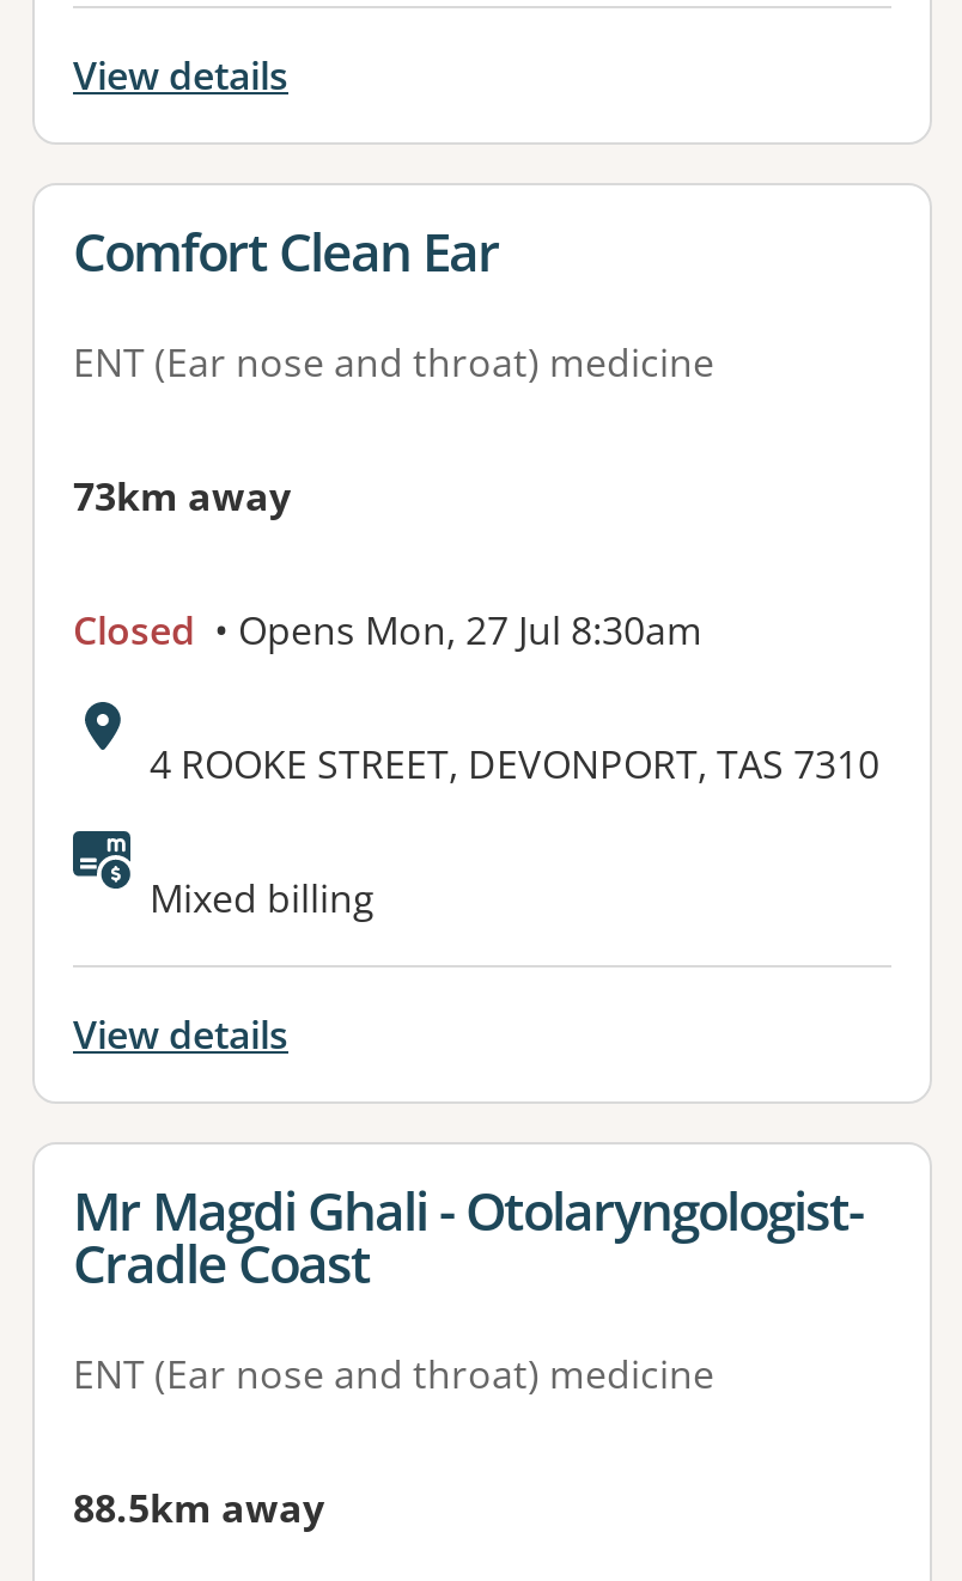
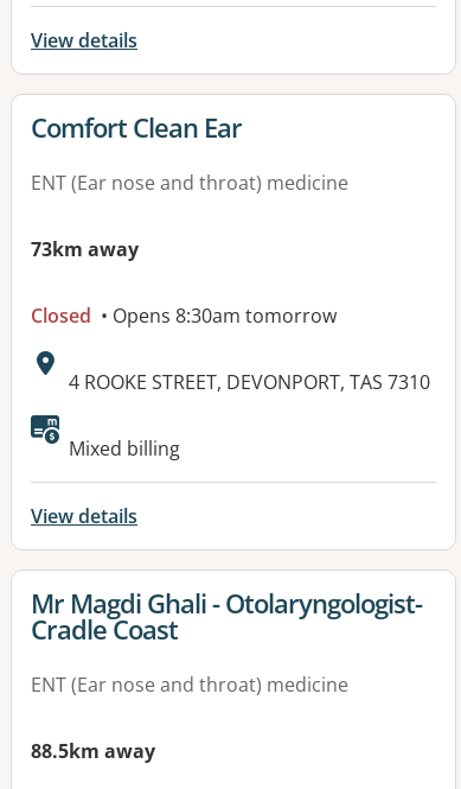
[73,605,702,658] Closed • Opens Mon, 27 Jul 8:30am -> [31,303,337,329] Closed • Opens 8:30am tomorrow

